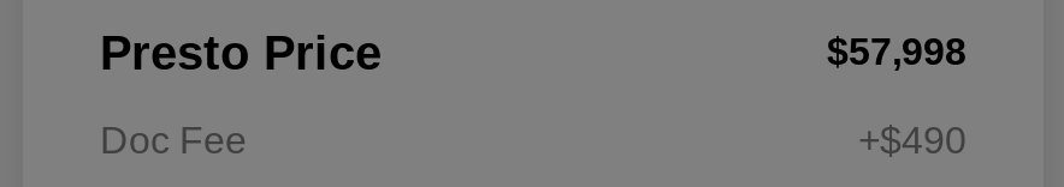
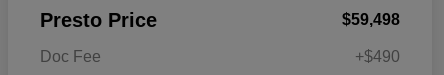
[827,32,967,72] $57,998 -> [342,11,400,28] $59,498

